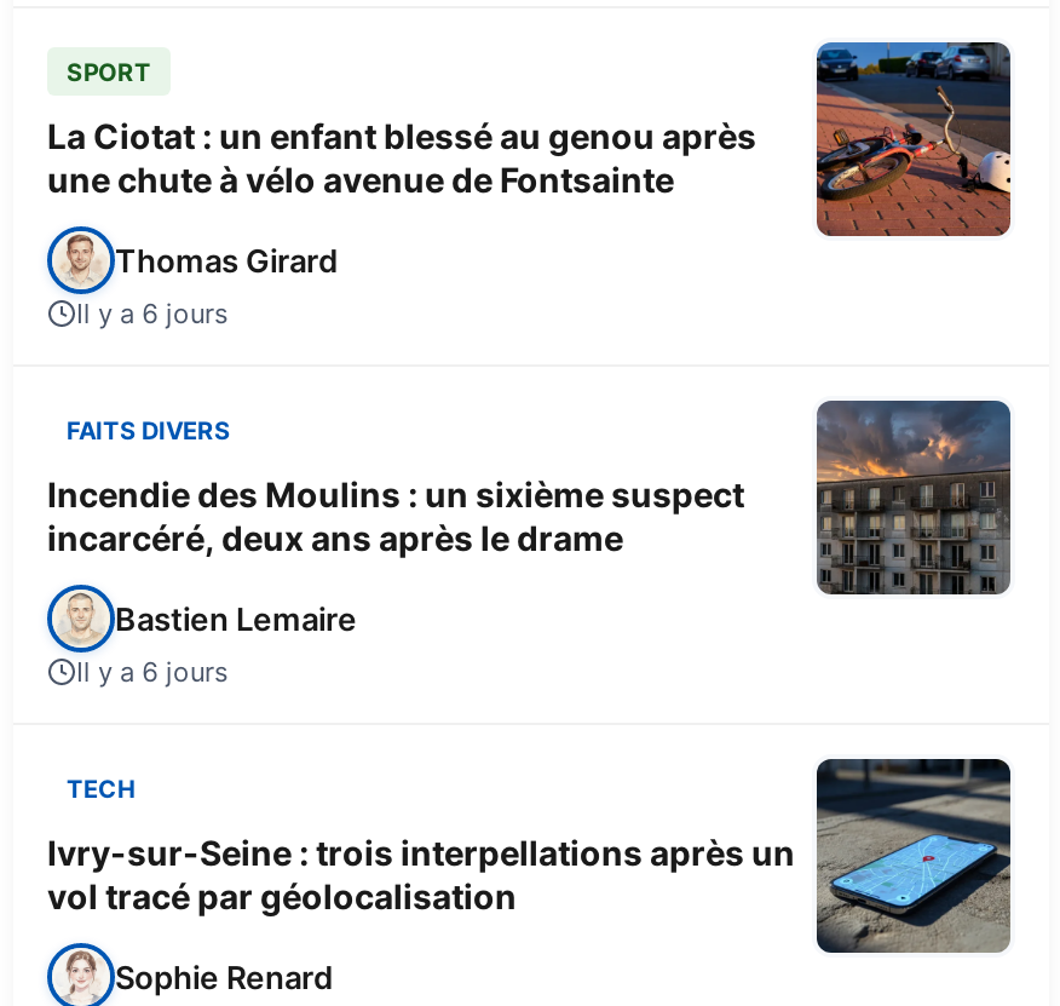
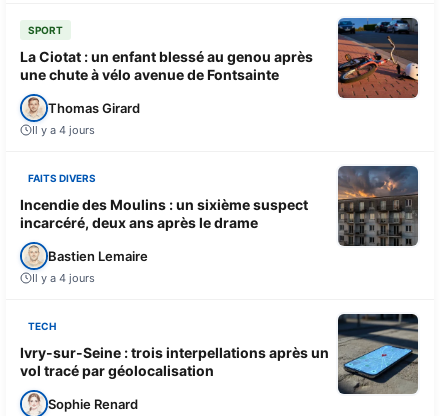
[76,296,229,330] Il y a 6 jours -> [32,123,95,137] Il y a 4 jours
[76,654,229,688] Il y a 6 jours -> [32,271,95,285] Il y a 4 jours

